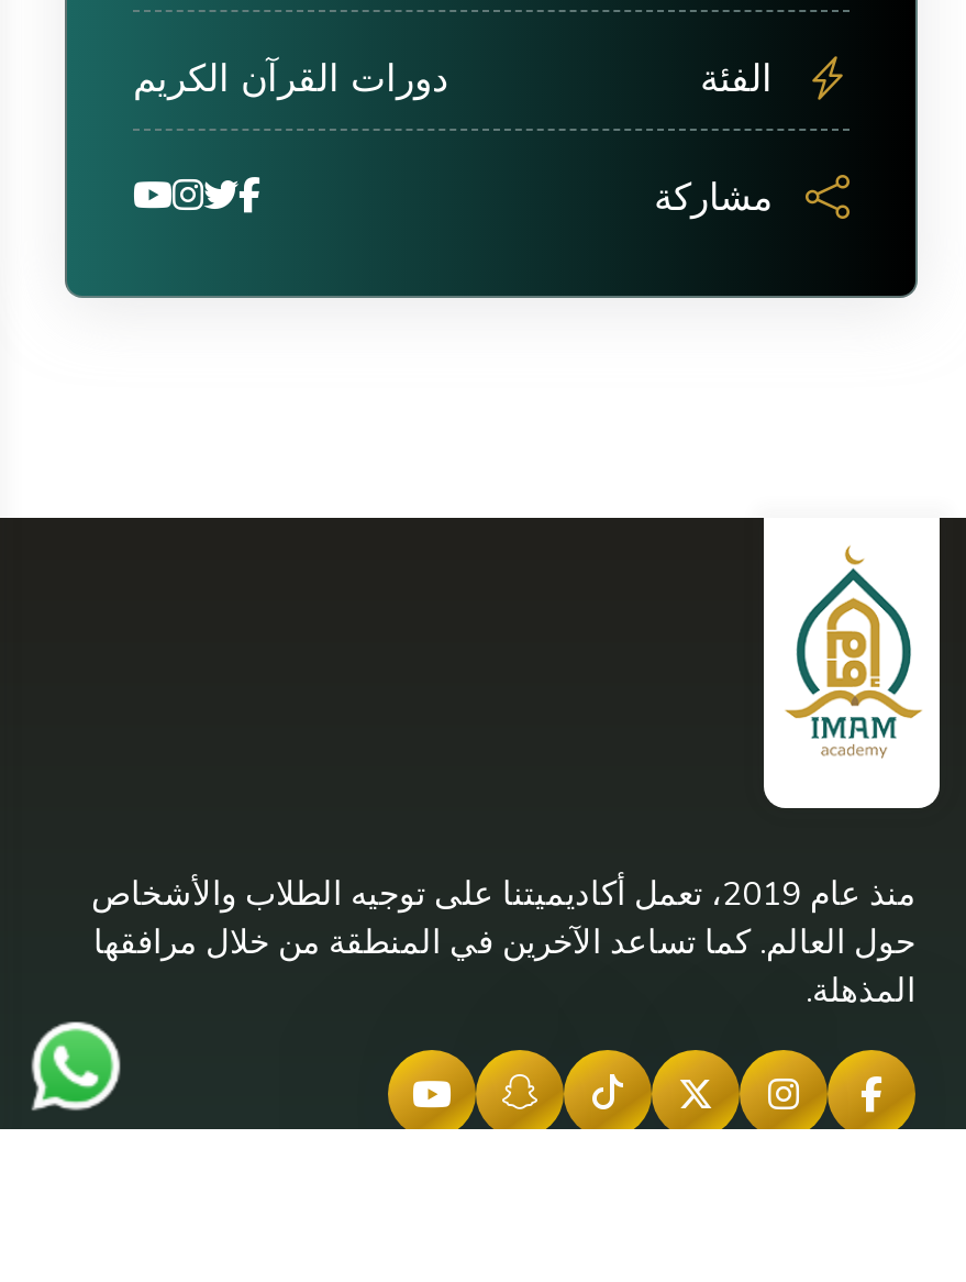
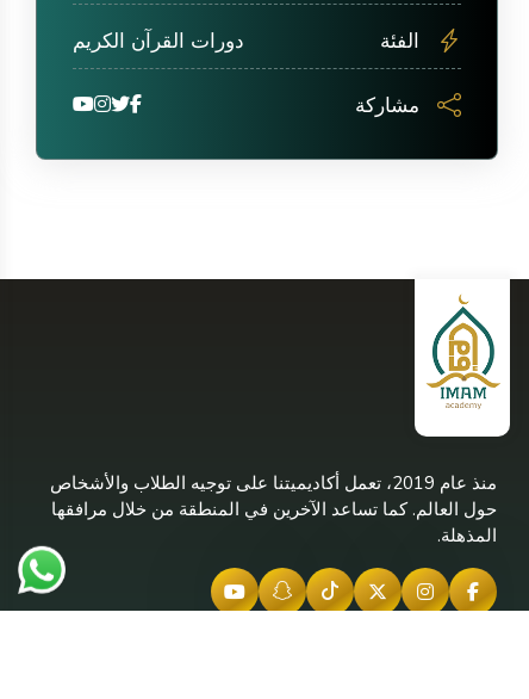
[30,1010,120,1112] [image] -> [18,545,66,600] [image]

